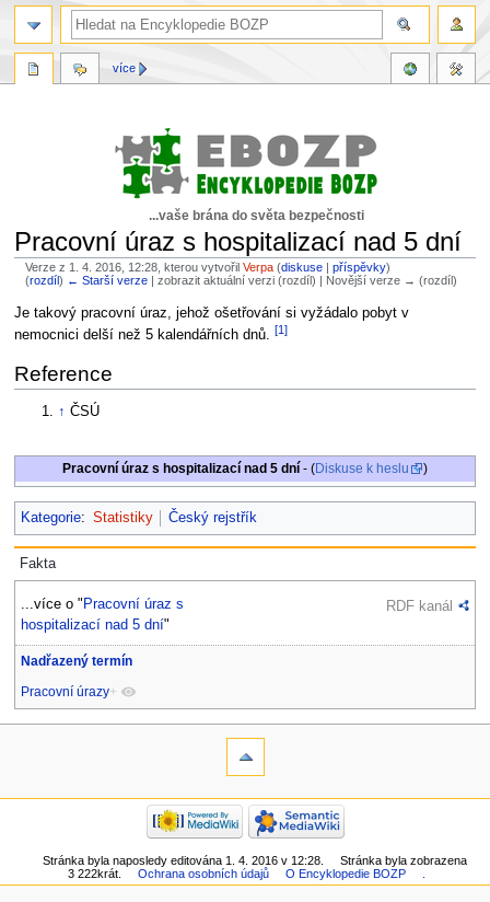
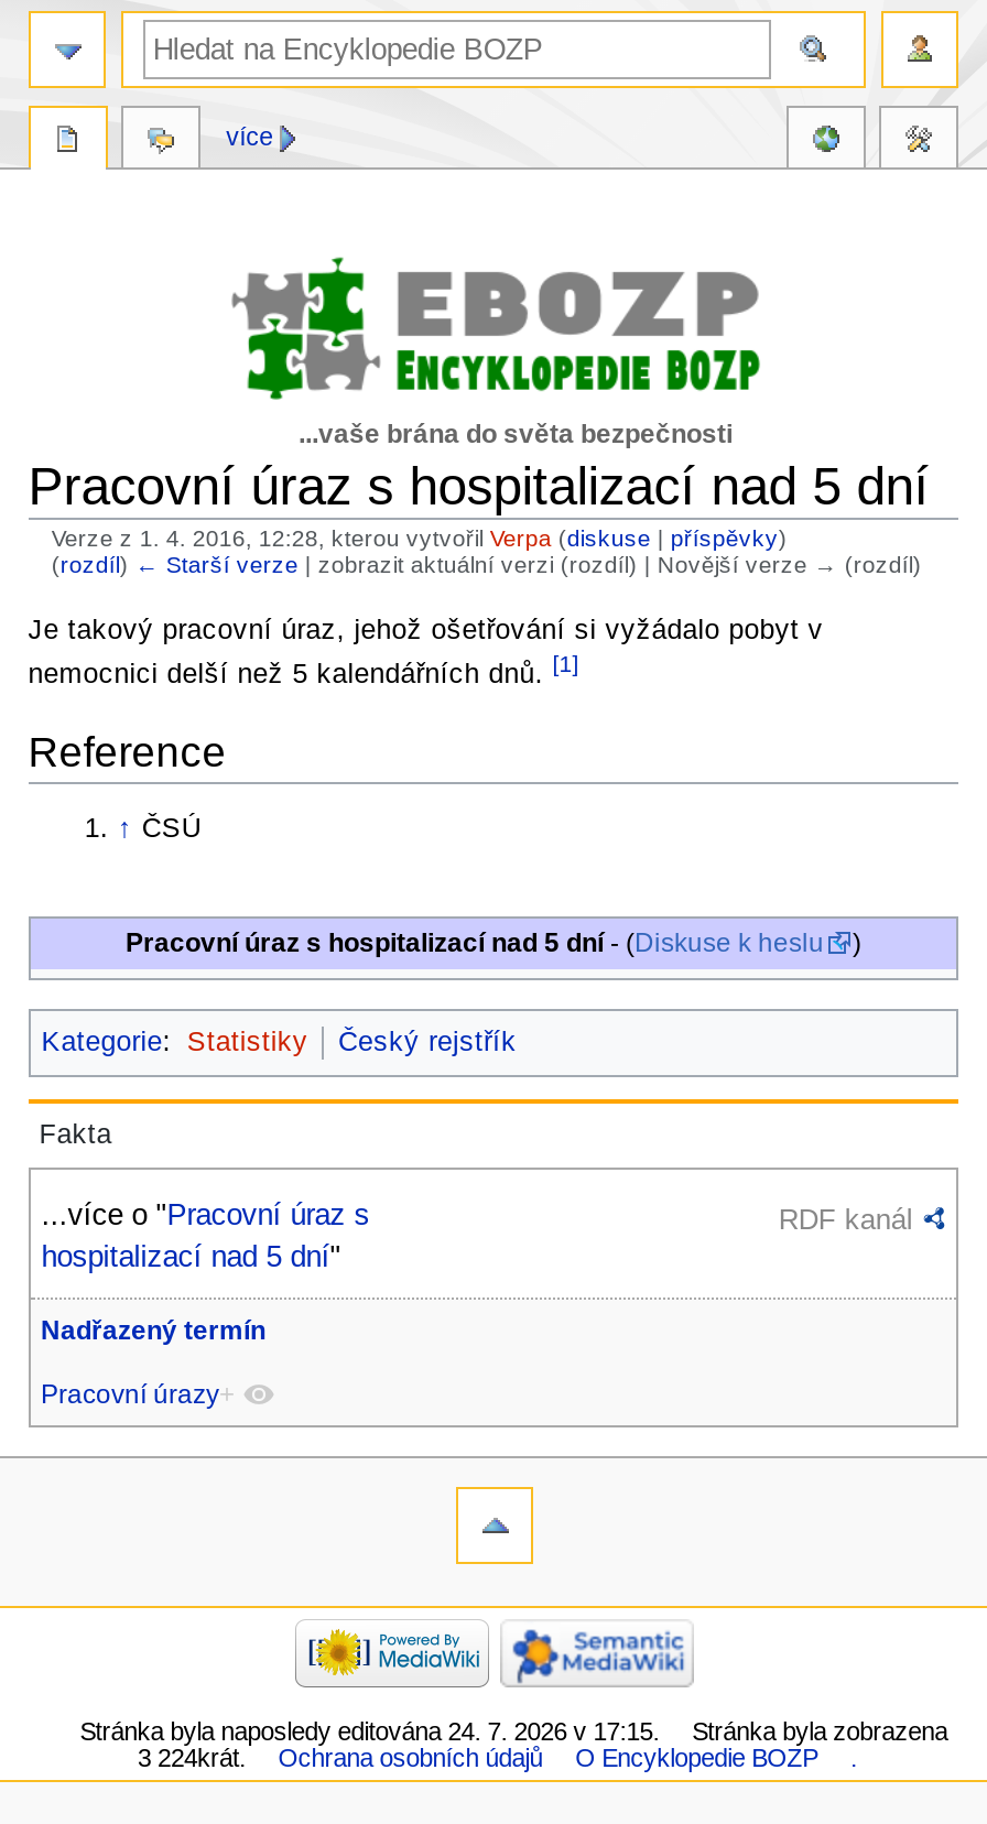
[43,854,324,867] Stránka byla naposledy editována 1. 4. 2016 v 12:28. -> [80,1719,659,1746] Stránka byla naposledy editována 24. 7. 2026 v 17:15.
[68,867,122,880] 3 222krát. -> [138,1746,246,1772] 3 224krát.

